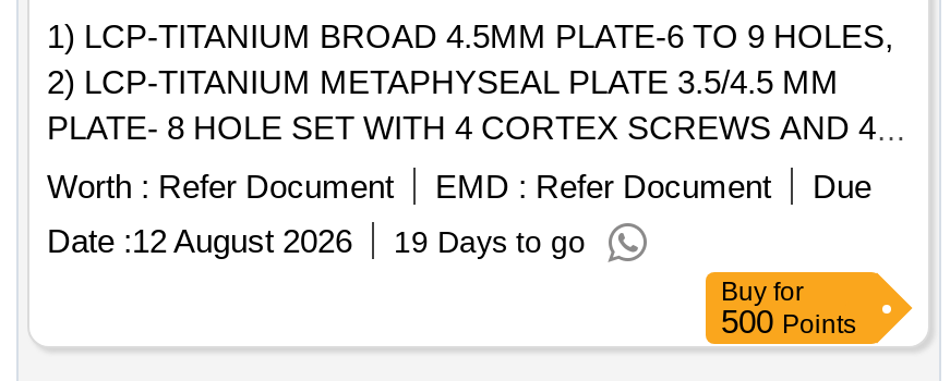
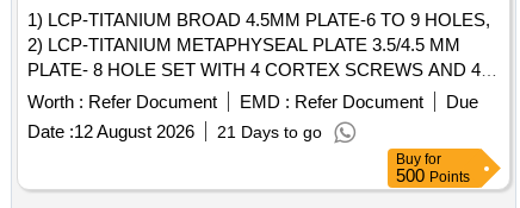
[47,223,586,260] Date : 12 August 2026 19 Days to go -> [27,121,322,142] Date : 12 August 2026 21 Days to go

